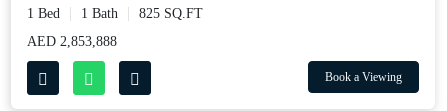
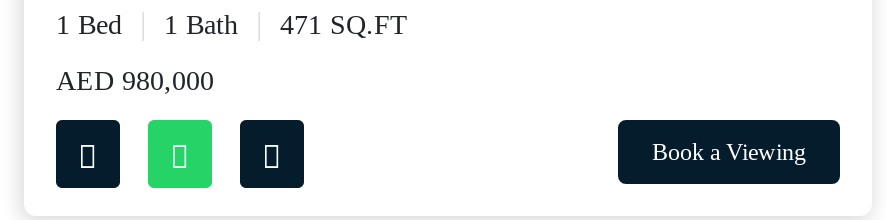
[27,6,203,21] 1 Bed 1 Bath 825 SQ.FT -> [56,9,408,39] 1 Bed 1 Bath 471 SQ.FT
[27,34,117,49] AED 2,853,888 -> [56,65,214,95] AED 980,000

